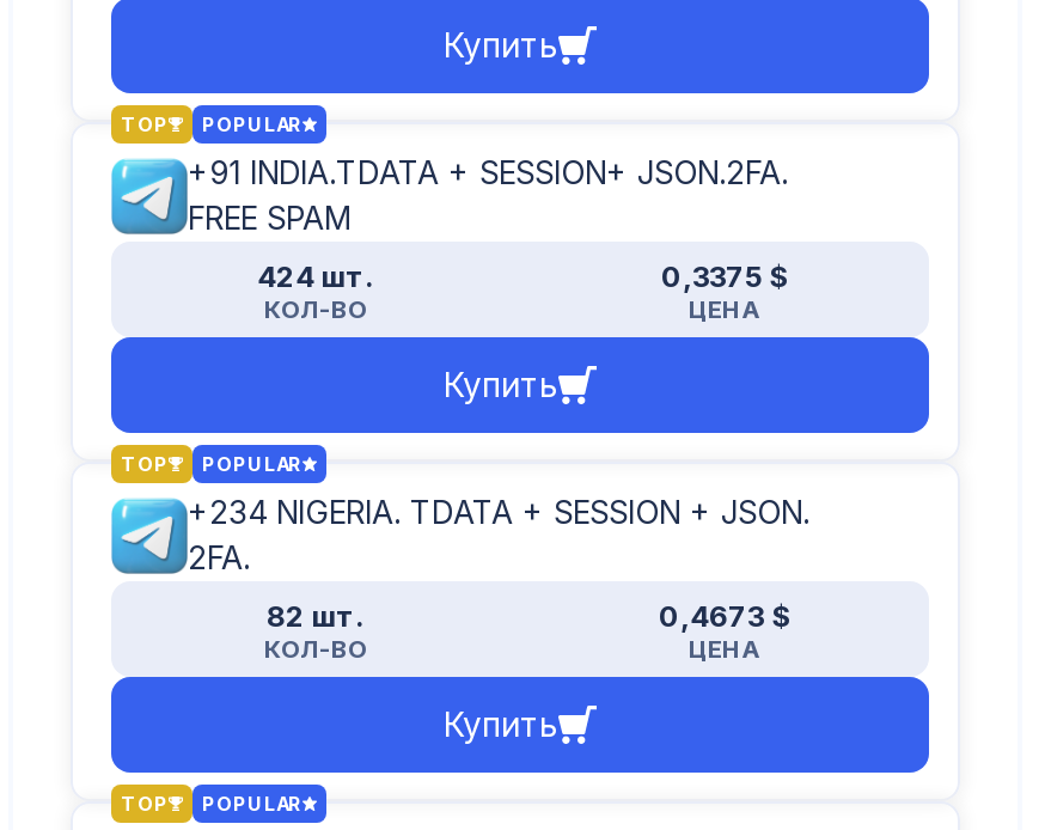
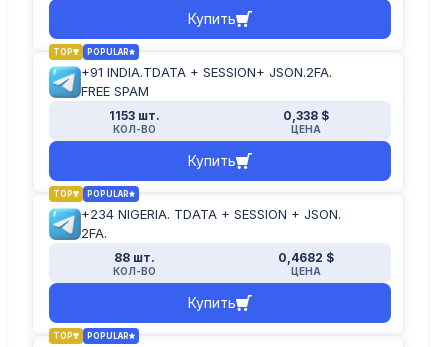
[257,259,374,295] 424 шт. -> [109,108,160,123] 1153 шт.
[661,259,788,295] 0,3375 $ -> [282,108,328,123] 0,338 $
[267,598,365,634] 82 шт. -> [114,250,155,265] 88 шт.
[659,598,790,634] 0,4673 $ -> [277,250,333,265] 0,4682 $

